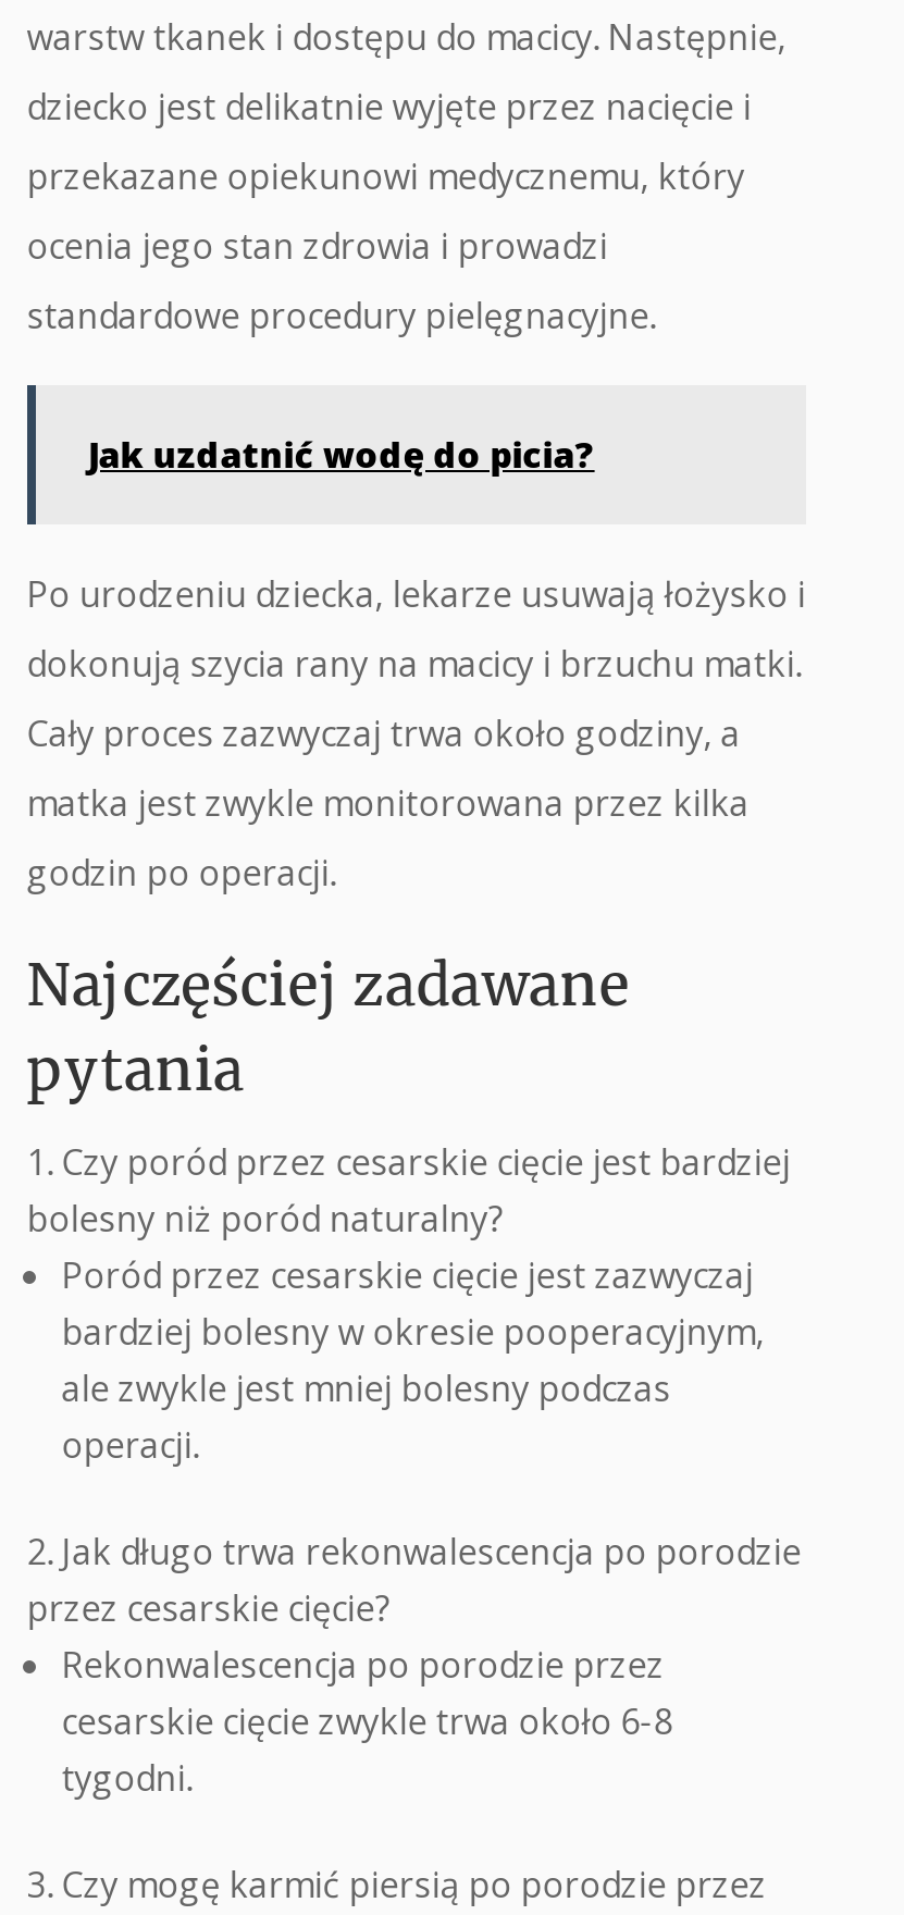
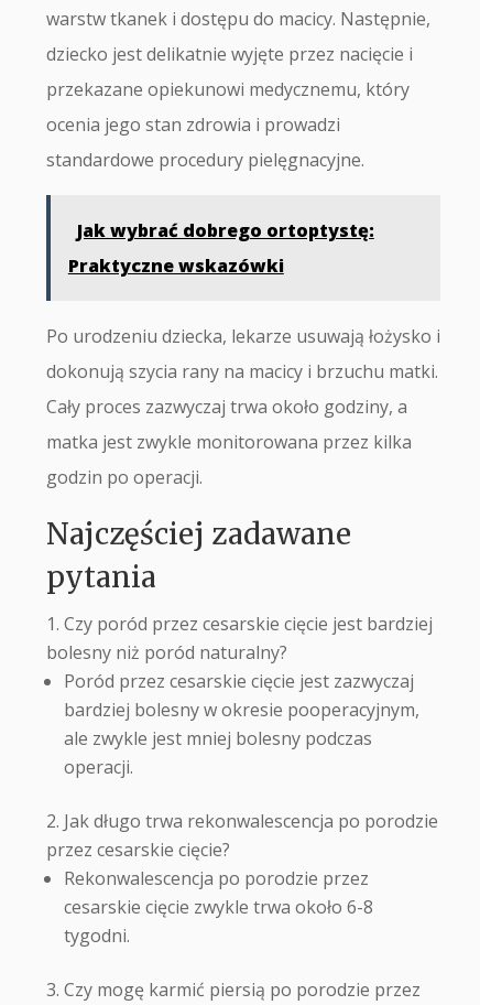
[88,432,595,480] Jak uzdatnić wodę do picia? -> [68,219,374,278] Jak wybrać dobrego ortoptystę: | Praktyczne wskazówki

